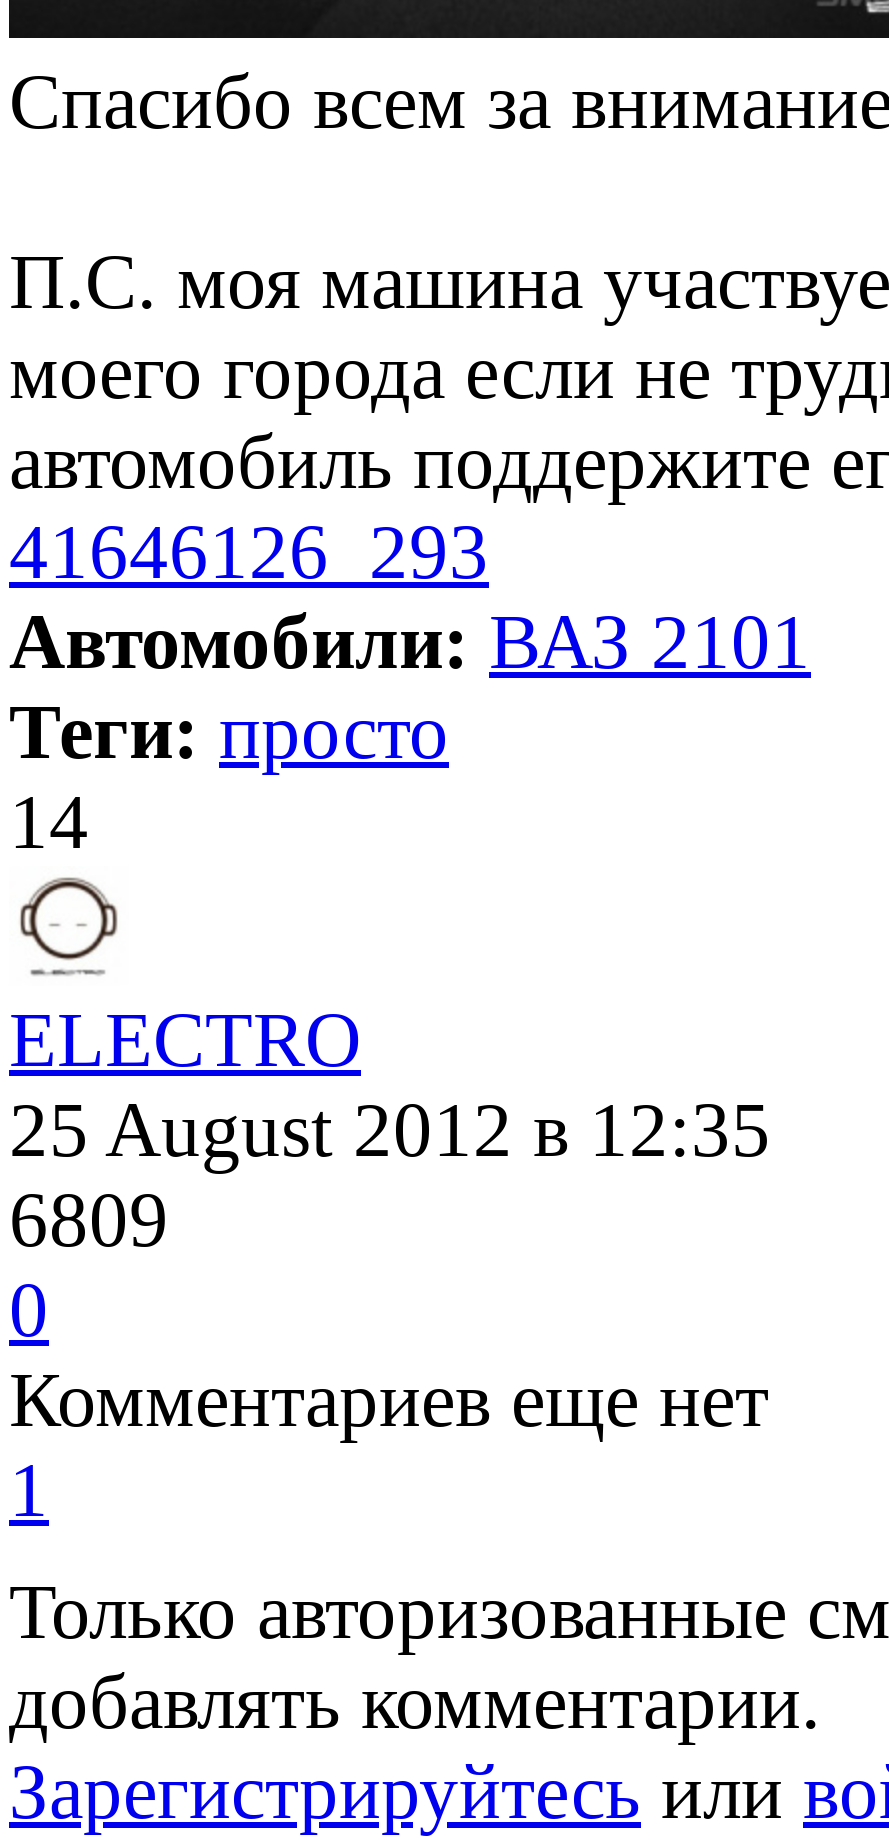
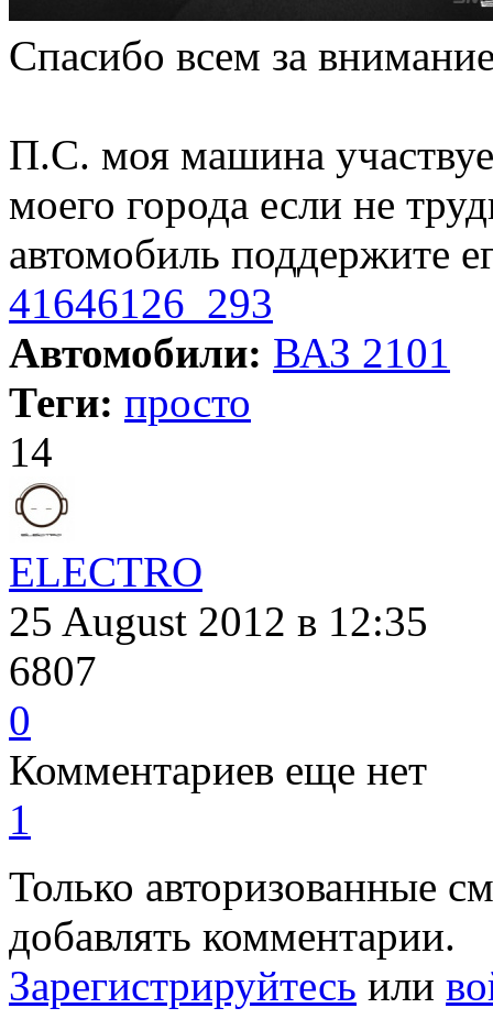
[9,1176,169,1262] 6809 -> [9,647,97,694] 6807

